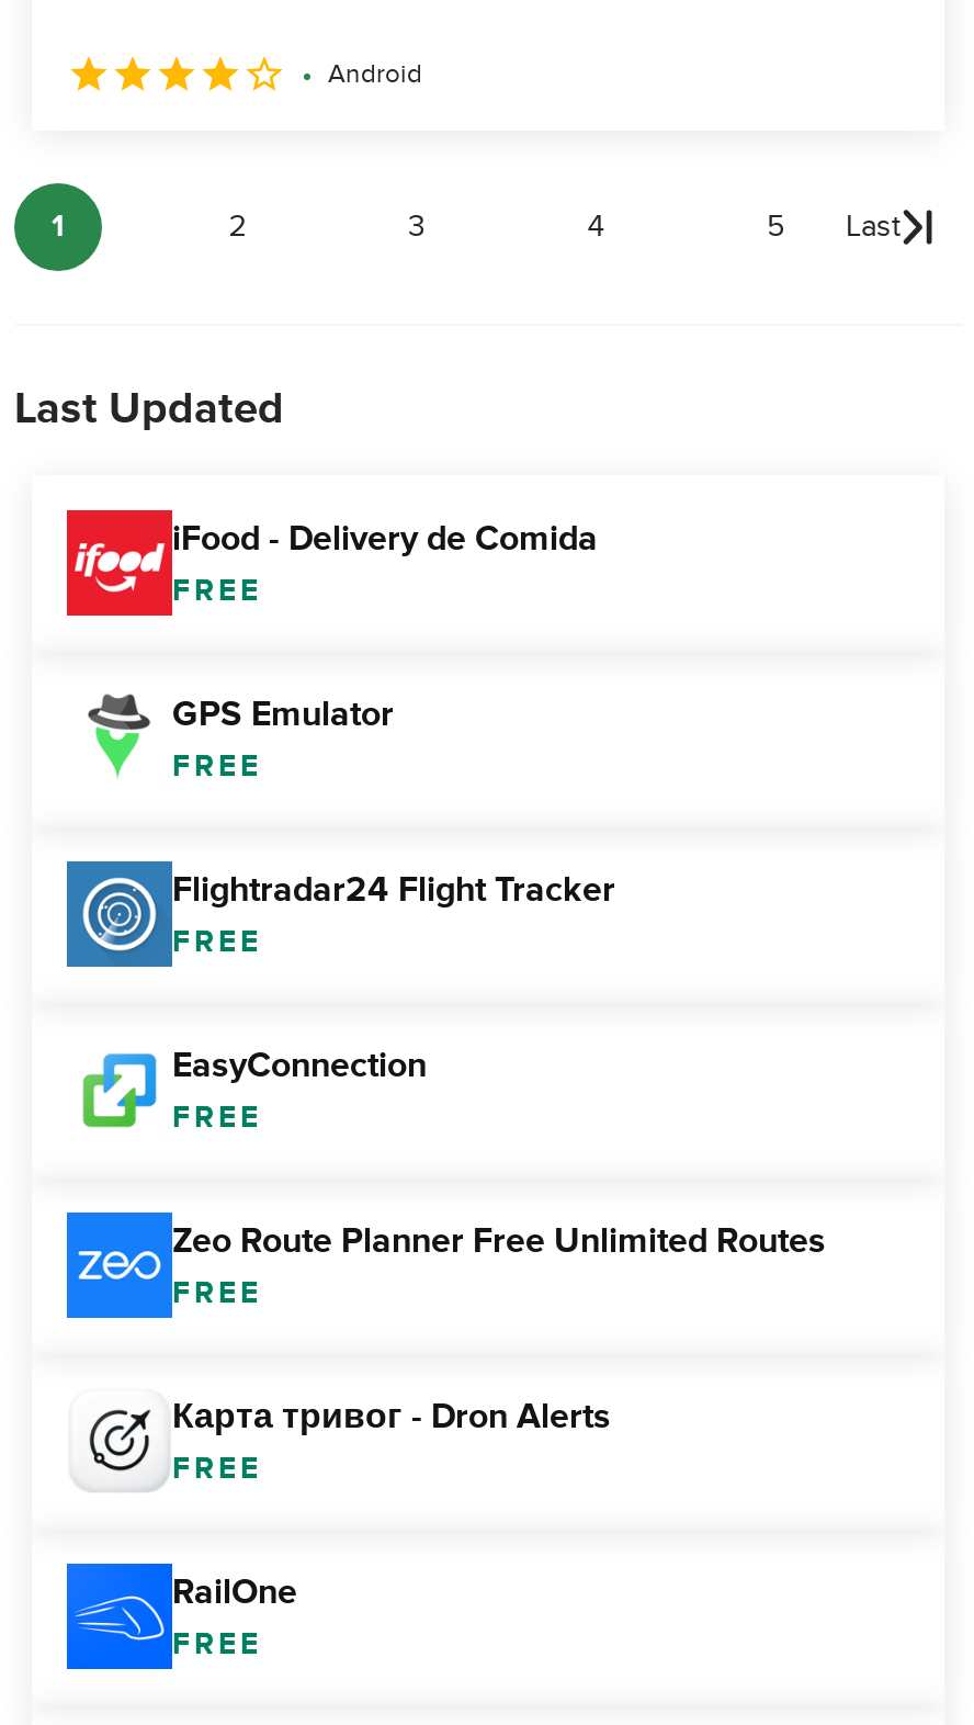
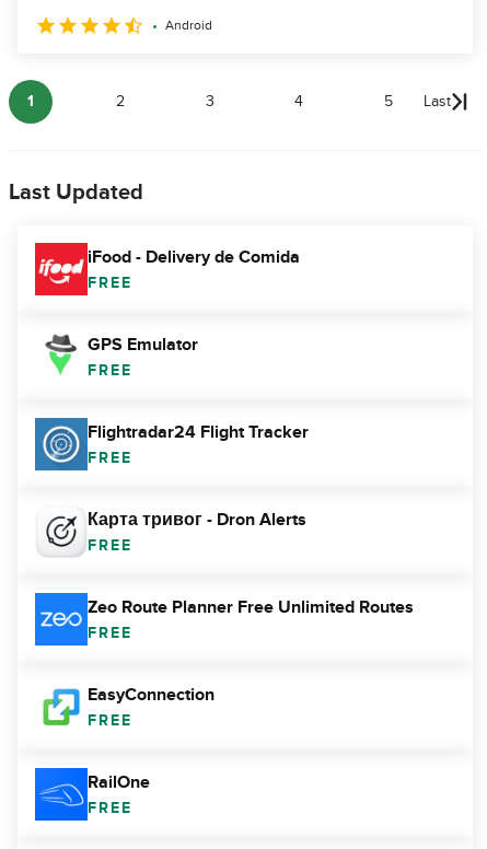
moved [80,1042,427,1138] -> [43,683,214,731]: [image] | EasyConnection
moved [78,1394,611,1491] -> [40,508,306,557]: [image] | Карта тривог - Dron Alerts

